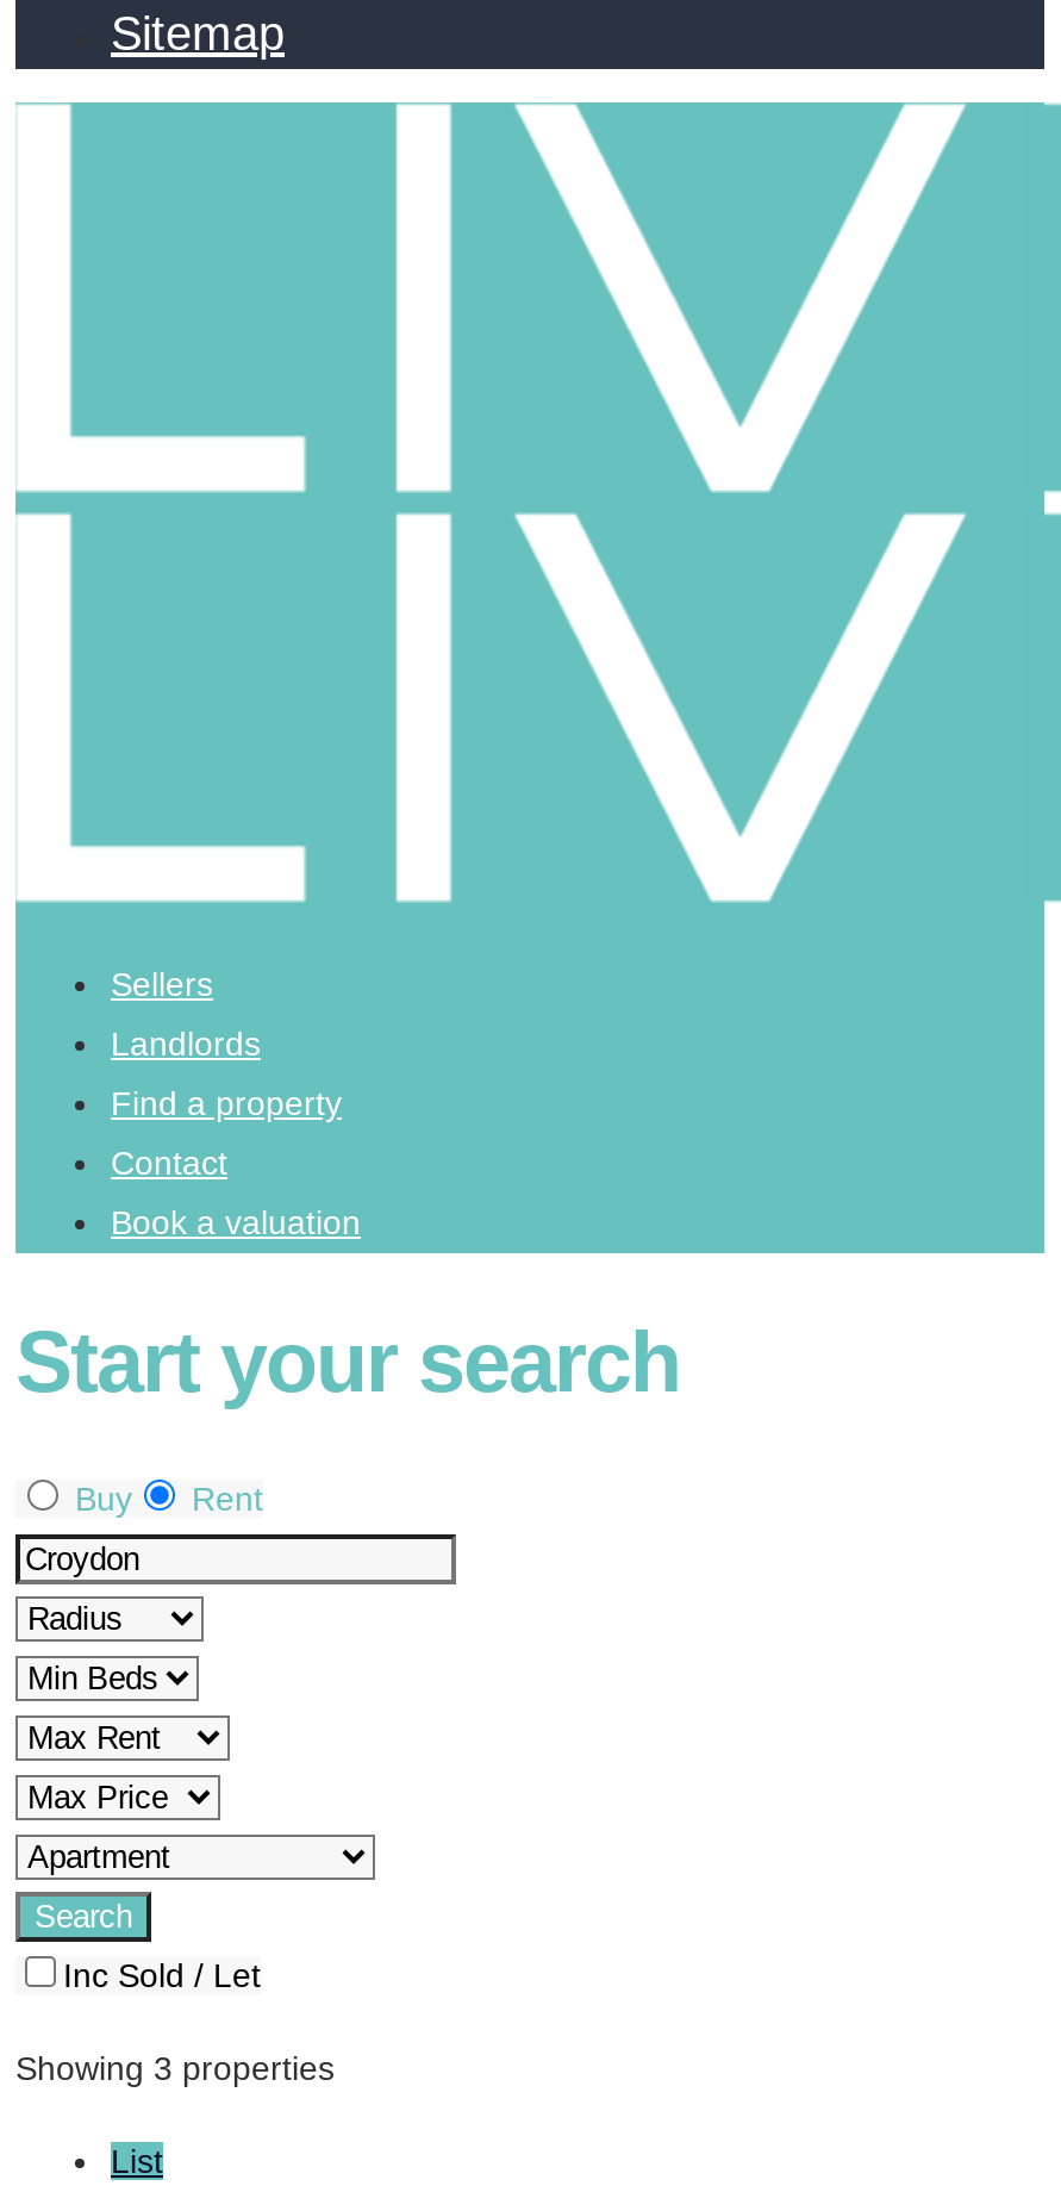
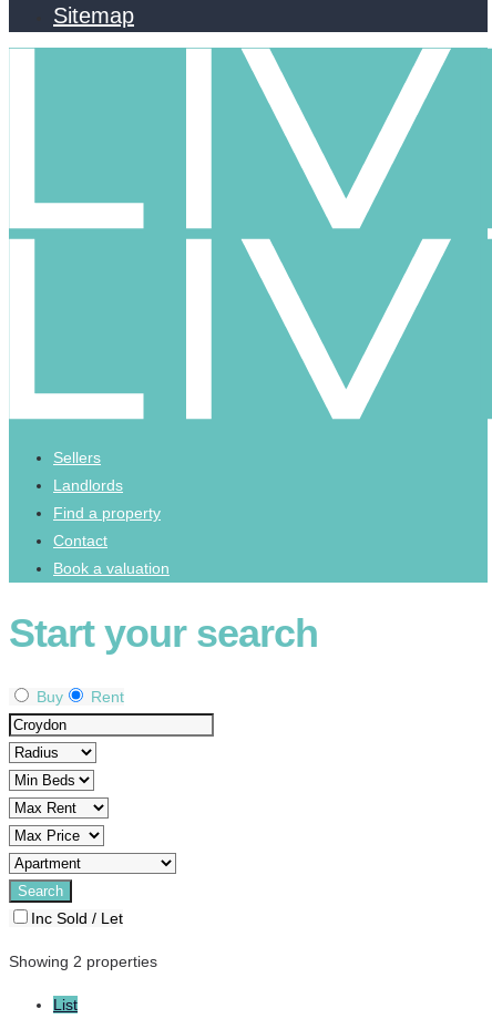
[15,2050,335,2088] Showing 3 properties -> [9,953,157,970] Showing 2 properties

